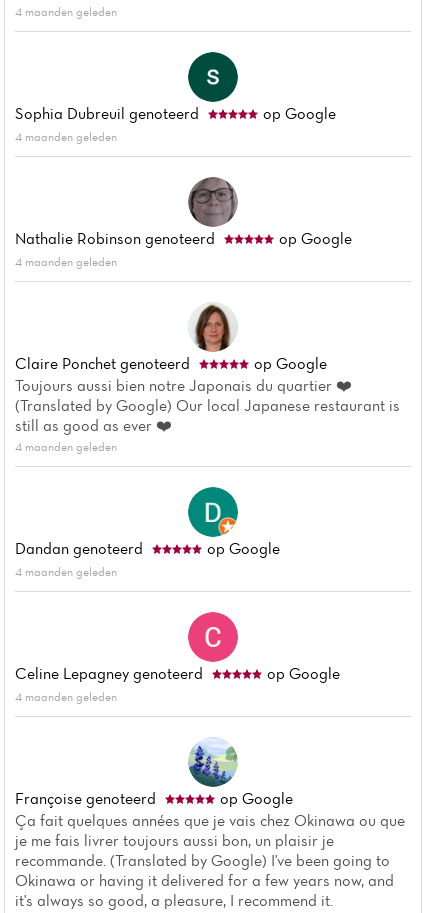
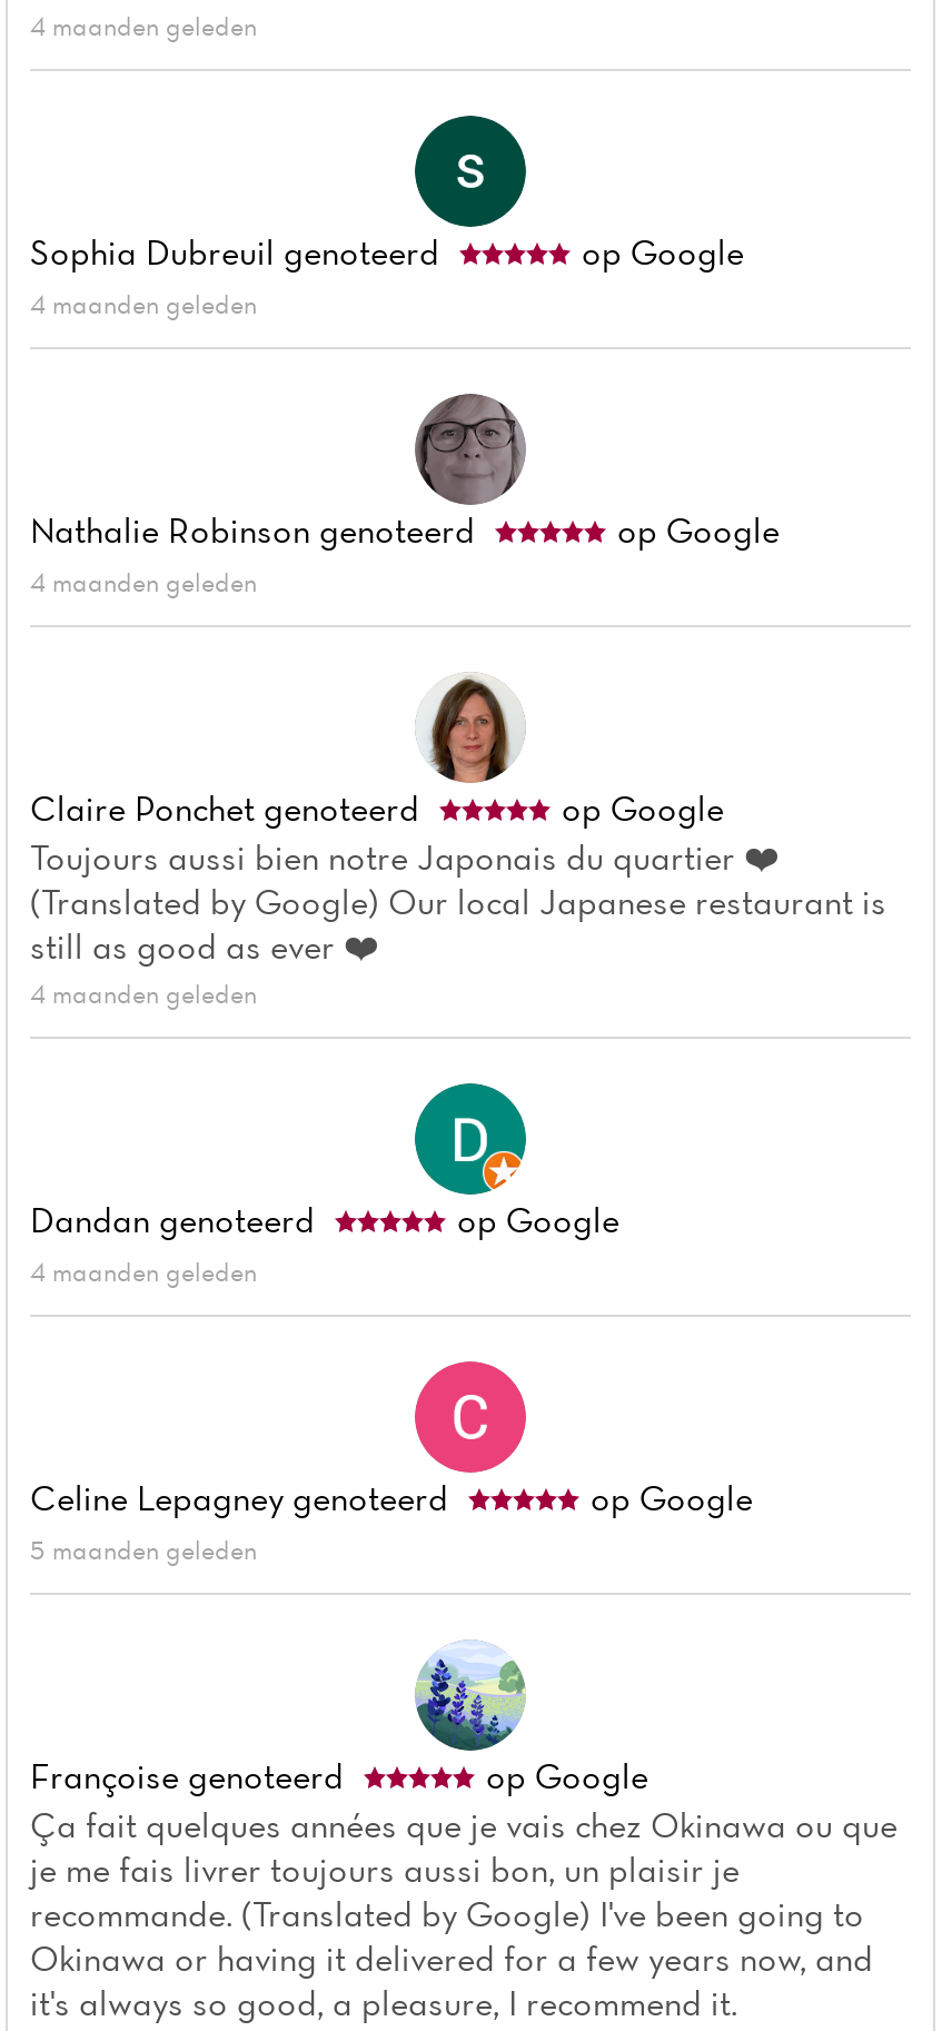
[15,689,117,704] 4 maanden geleden -> [30,1534,257,1567] 5 maanden geleden

